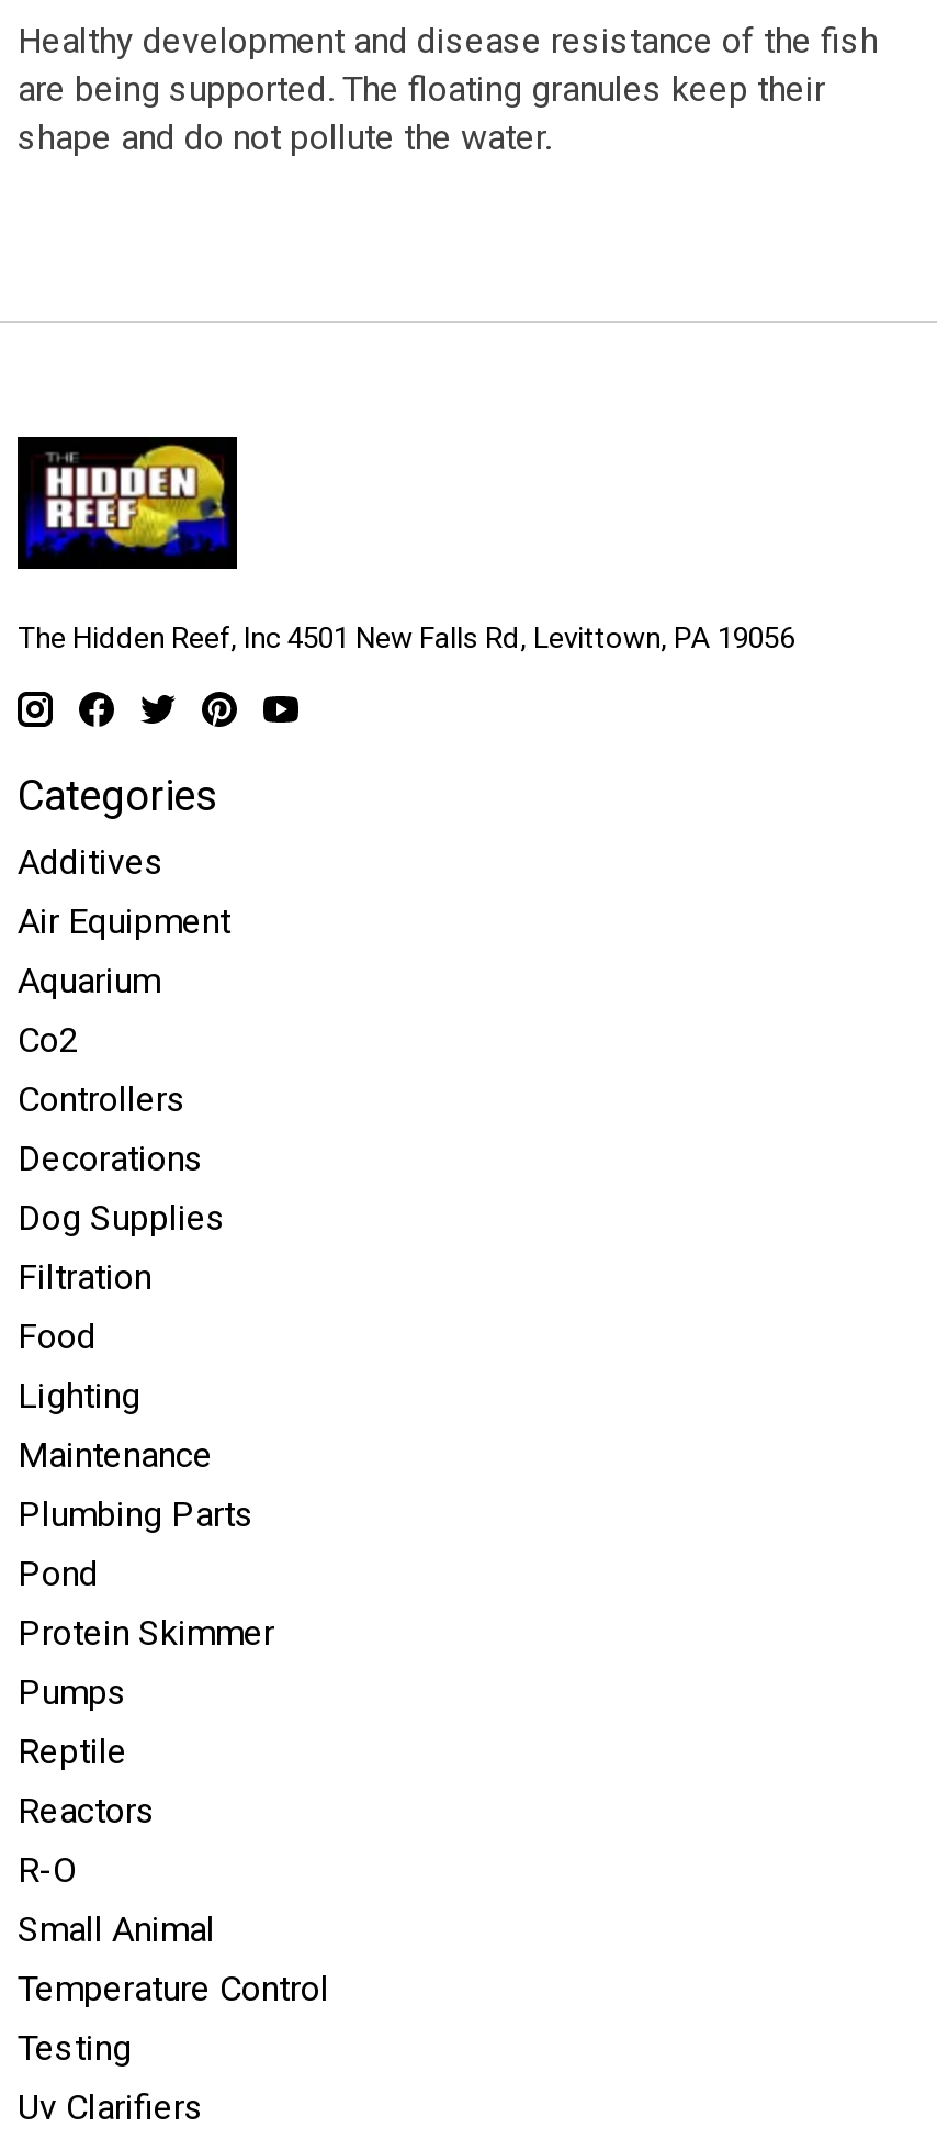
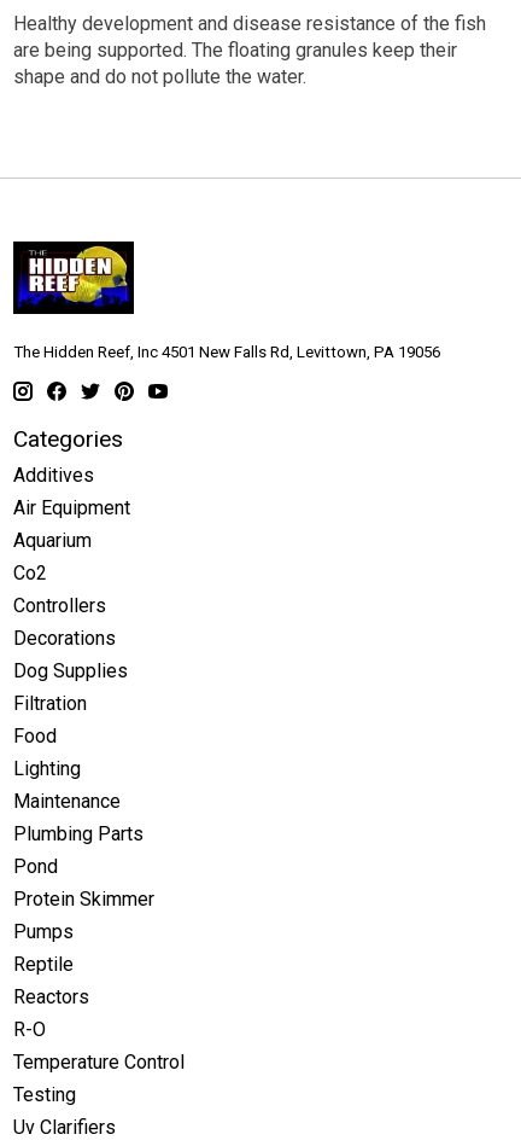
[18,1909,215,1951] Small Animal -> none

